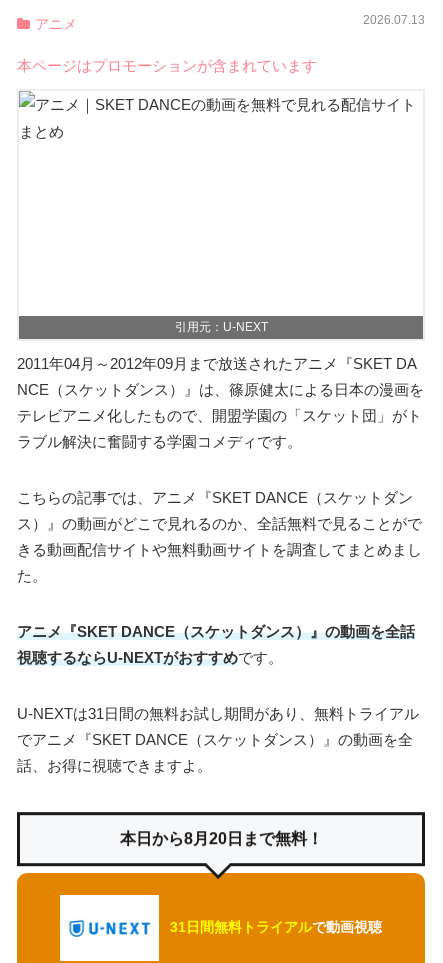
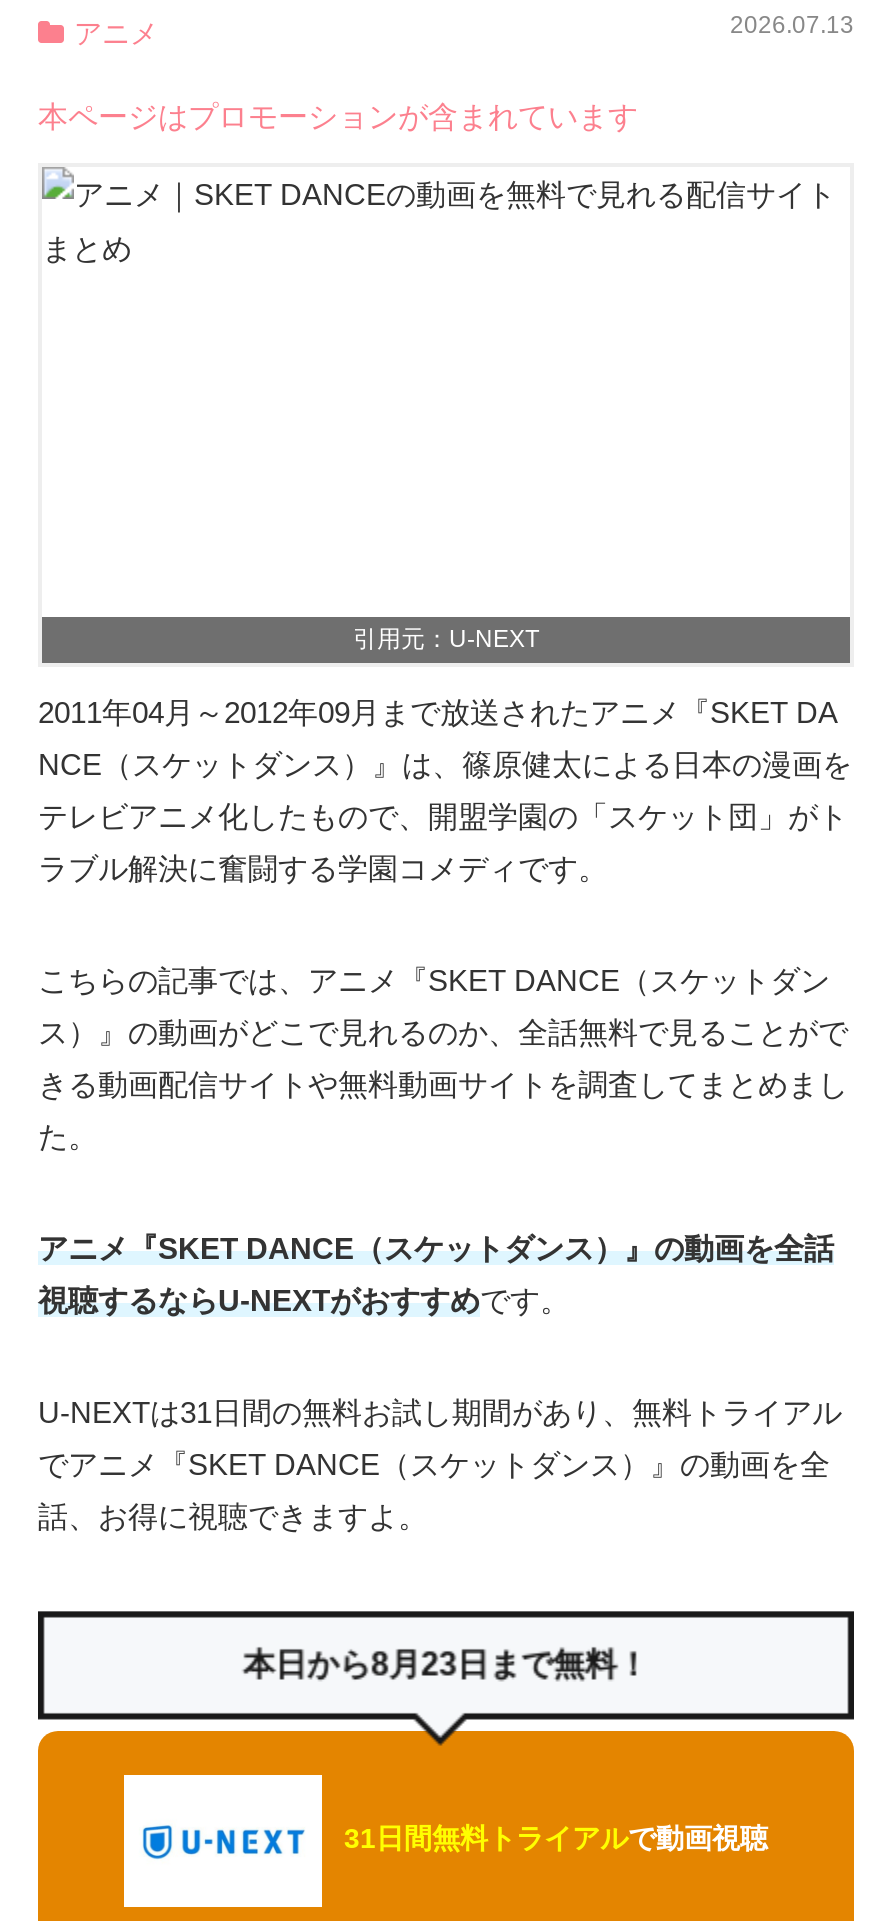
[119,832,322,849] 本日から8月20日まで無料！ -> [243,1648,649,1682] 本日から8月23日まで無料！

